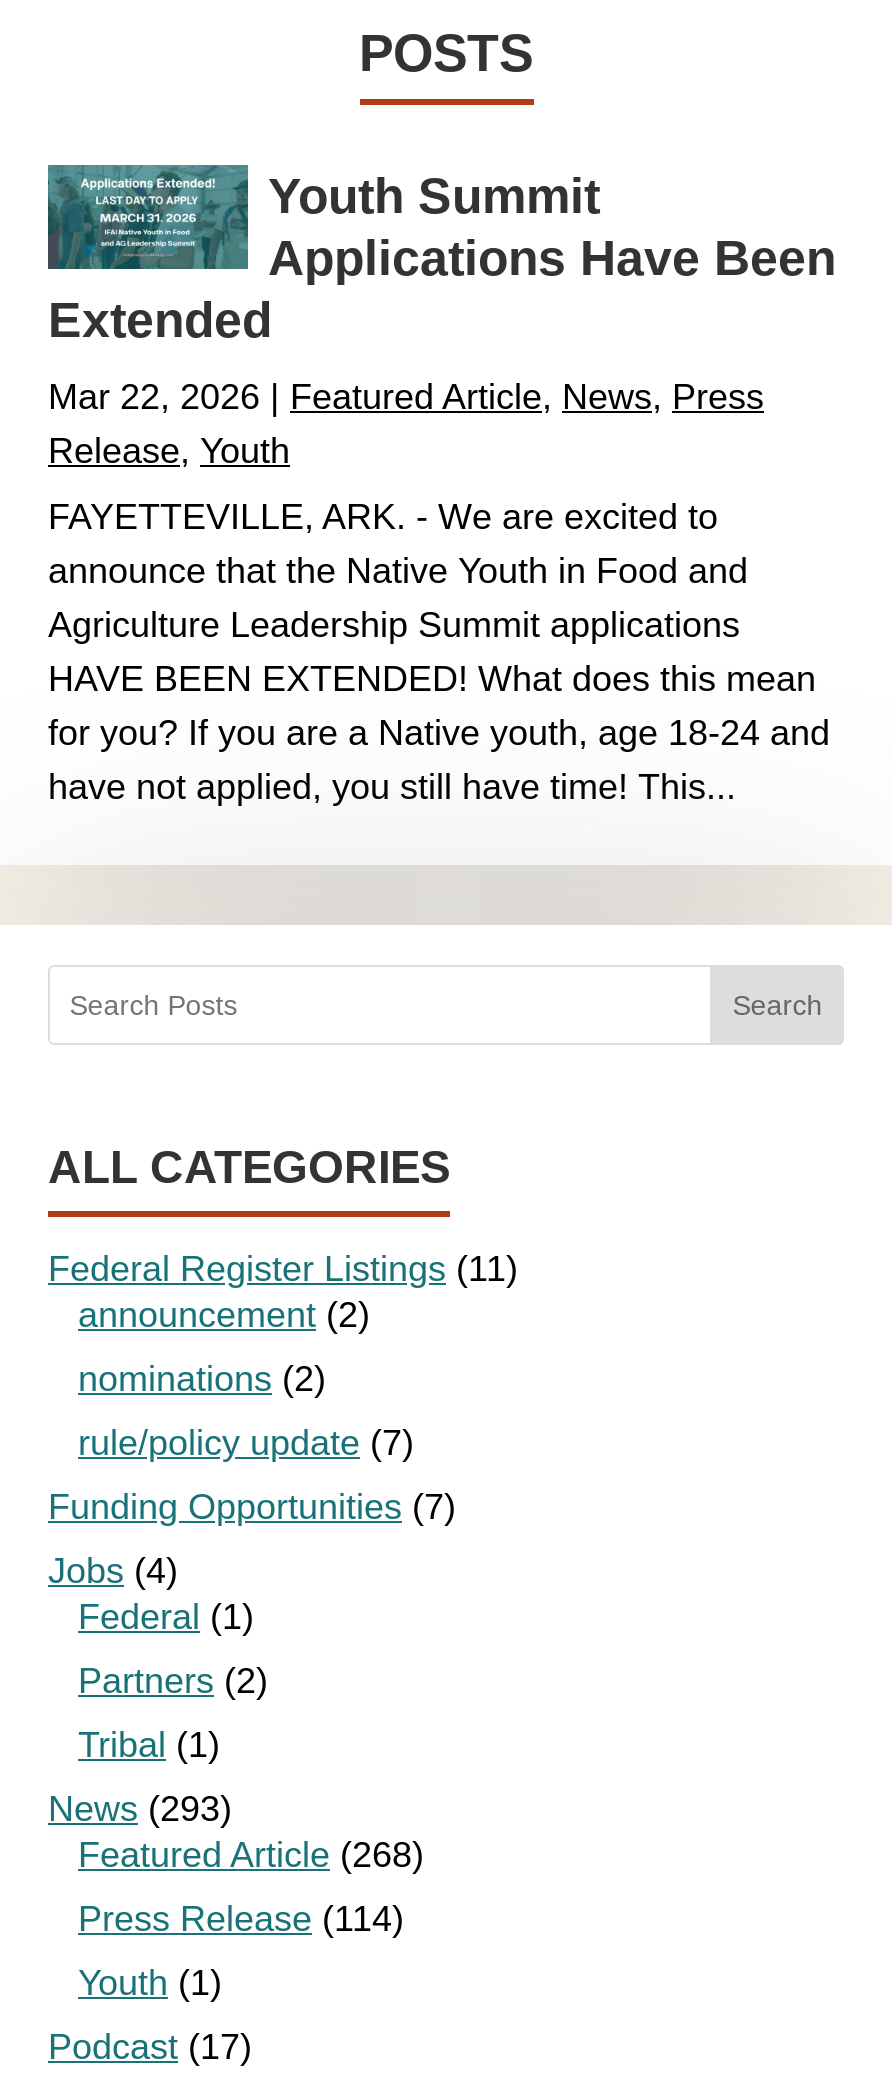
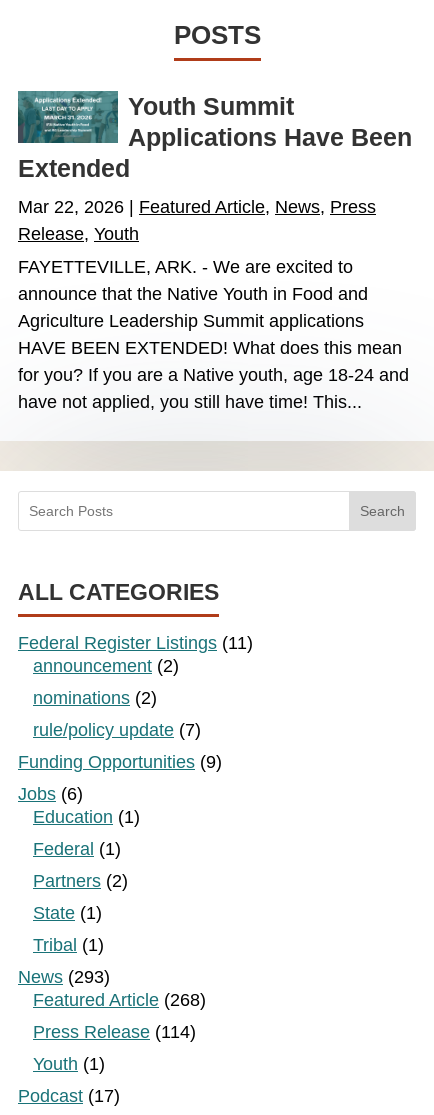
[48,1487,456,1527] Funding Opportunities (7) -> [18,752,222,772] Funding Opportunities (9)
[48,1551,178,1591] Jobs (4) -> [18,784,140,827] Jobs (6) | Education (1)
none -> [33,903,102,923] State (1)

